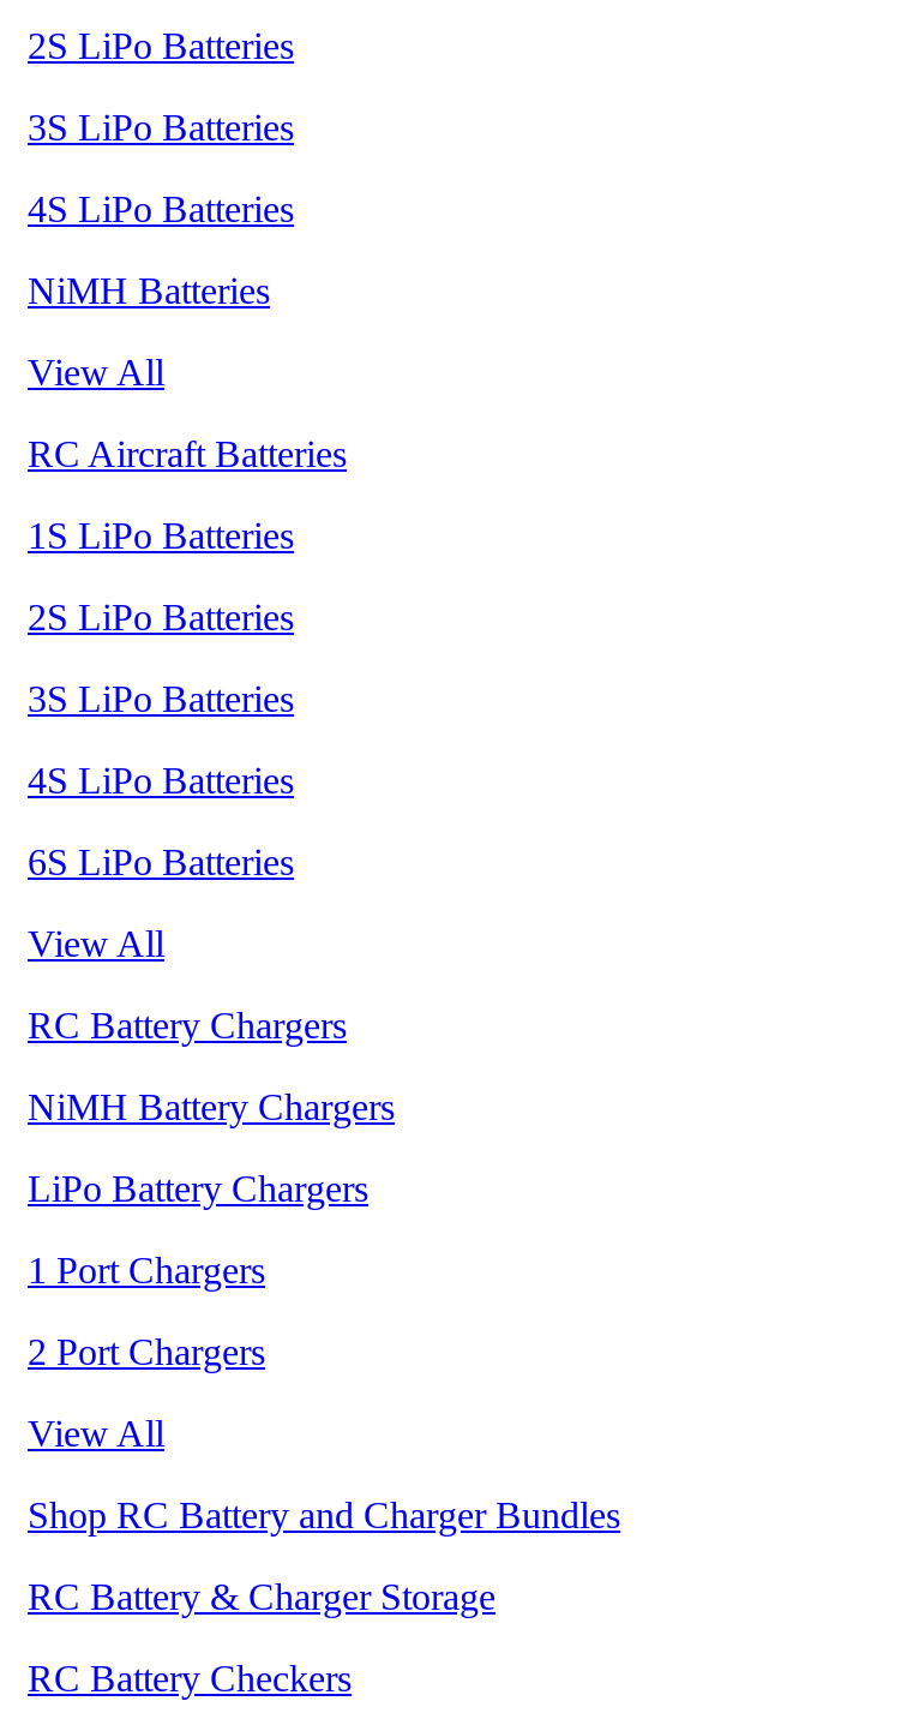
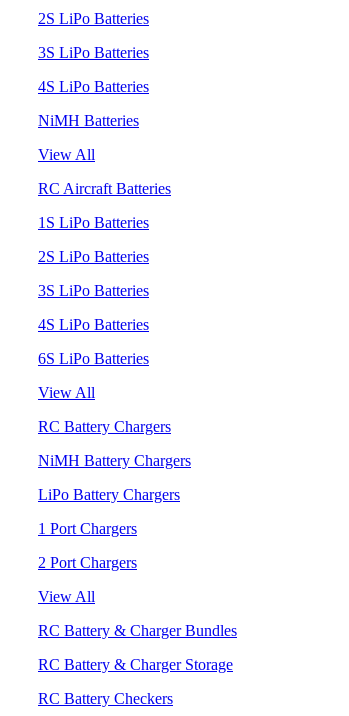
[28,1494,620,1535] Shop RC Battery and Charger Bundles -> [38,622,237,639] RC Battery & Charger Bundles

